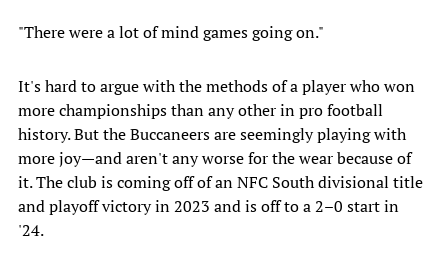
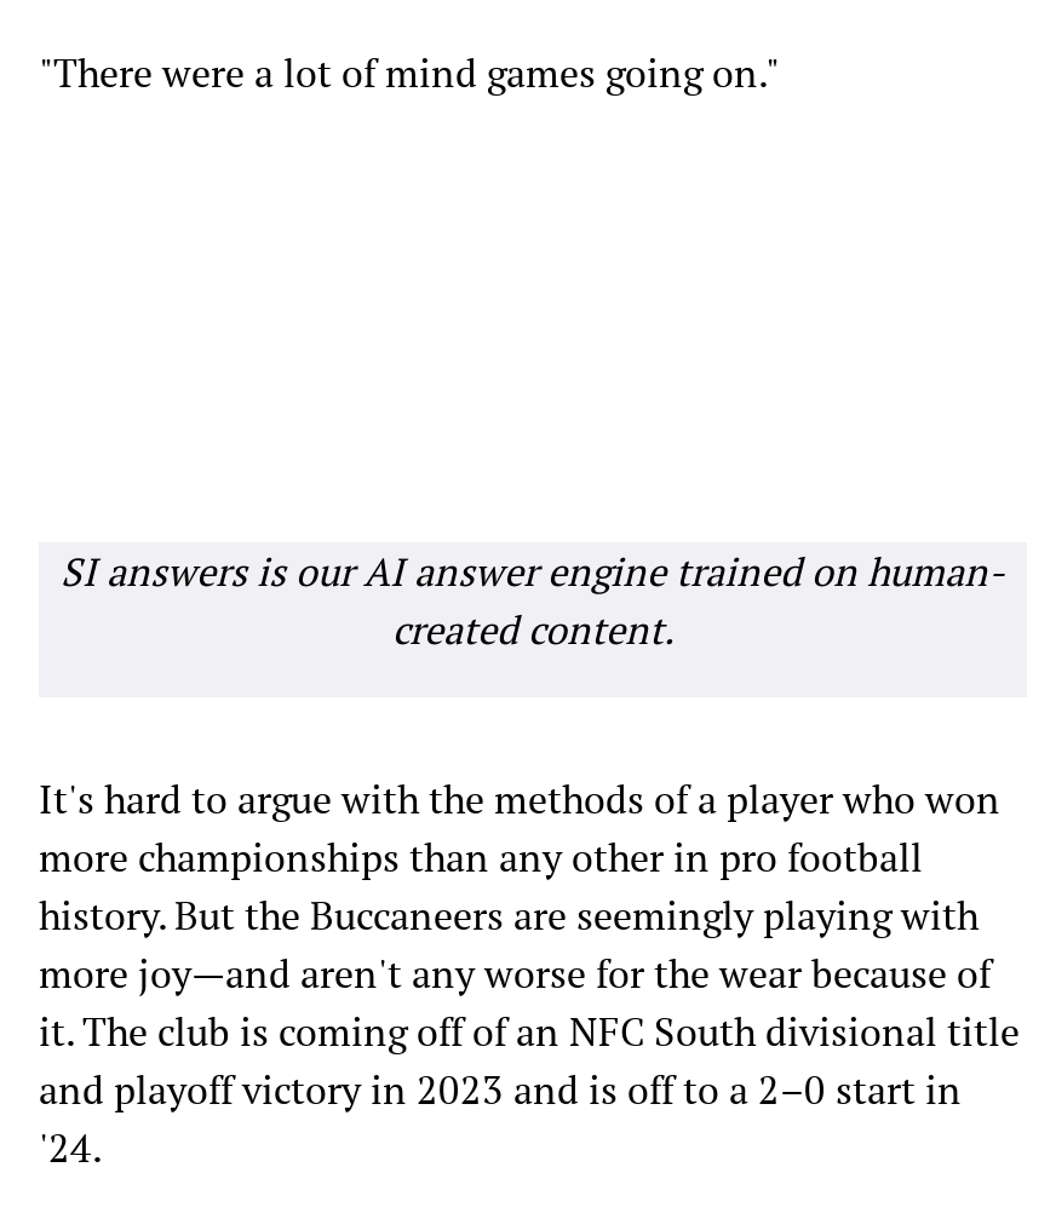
none -> [61,545,1005,656] SI answers is our AI answer engine trained on human- | created content.

